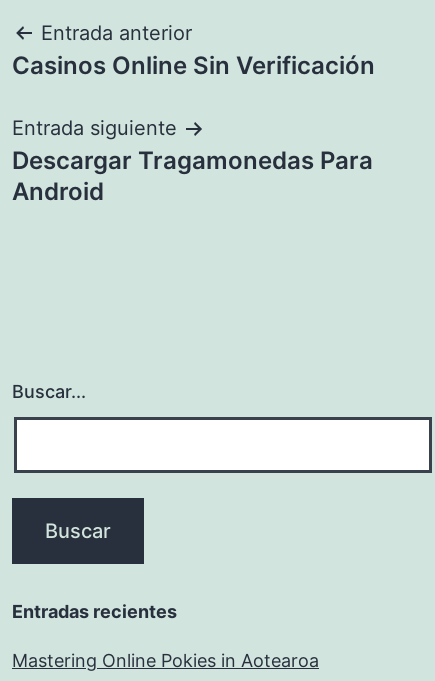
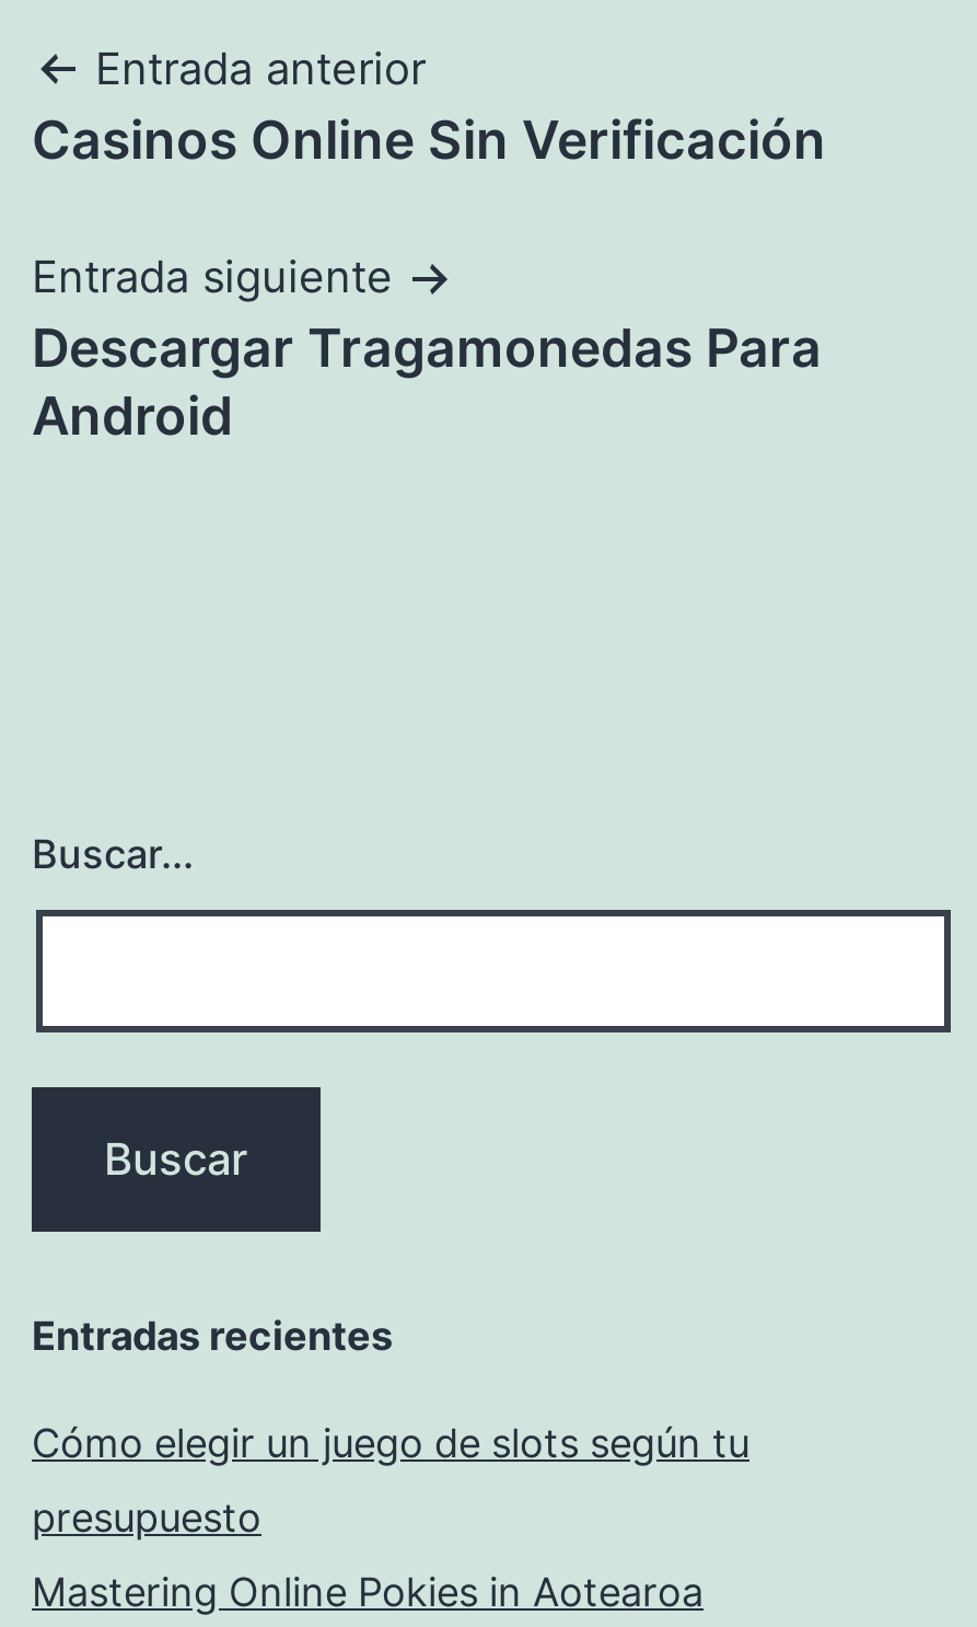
none -> [32,1420,749,1541] Cómo elegir un juego de slots según tu | presupuesto

